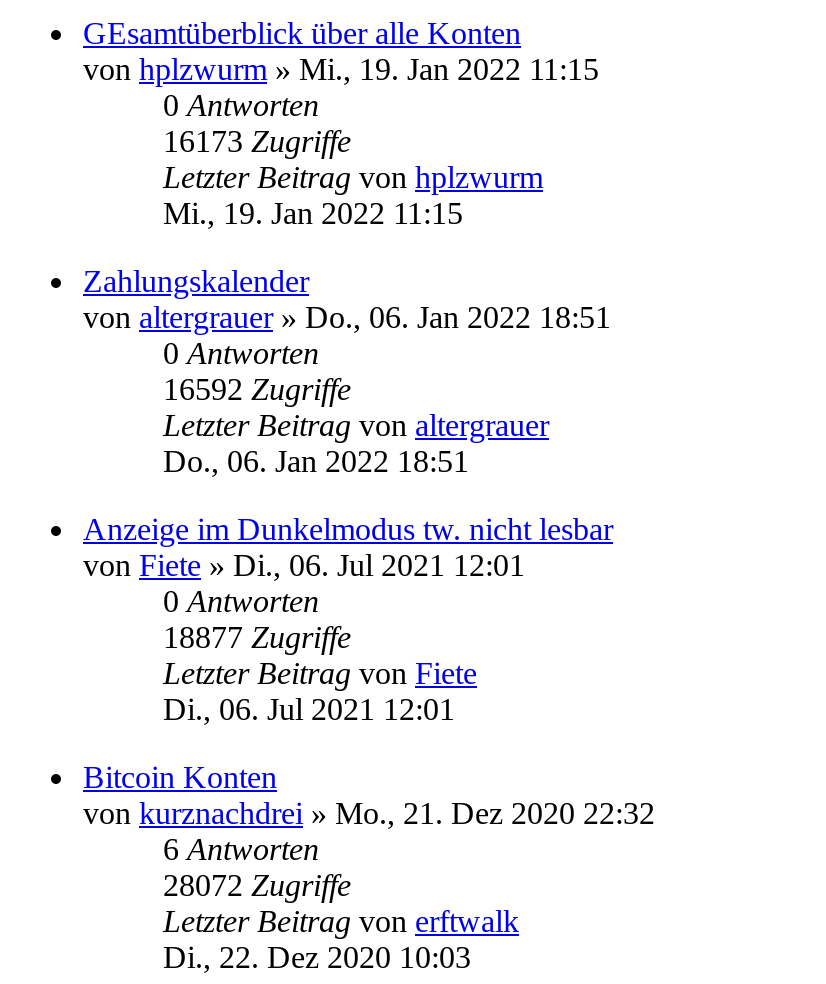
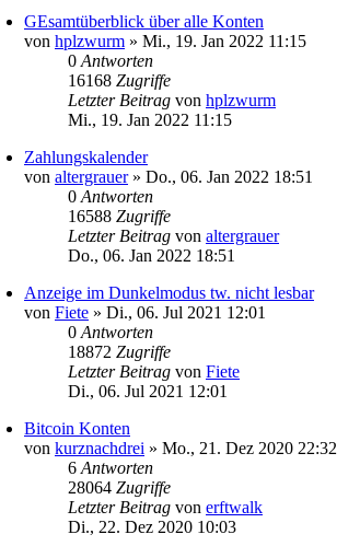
[163,124,351,158] 16173 Zugriffe -> [68,71,171,90] 16168 Zugriffe
[163,372,351,406] 16592 Zugriffe -> [68,207,171,225] 16588 Zugriffe
[163,620,351,654] 18877 Zugriffe -> [68,342,171,361] 18872 Zugriffe
[163,868,351,902] 28072 Zugriffe -> [68,478,171,497] 28064 Zugriffe

